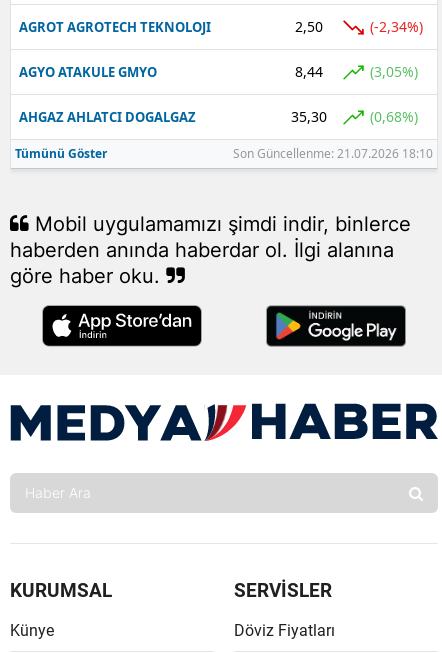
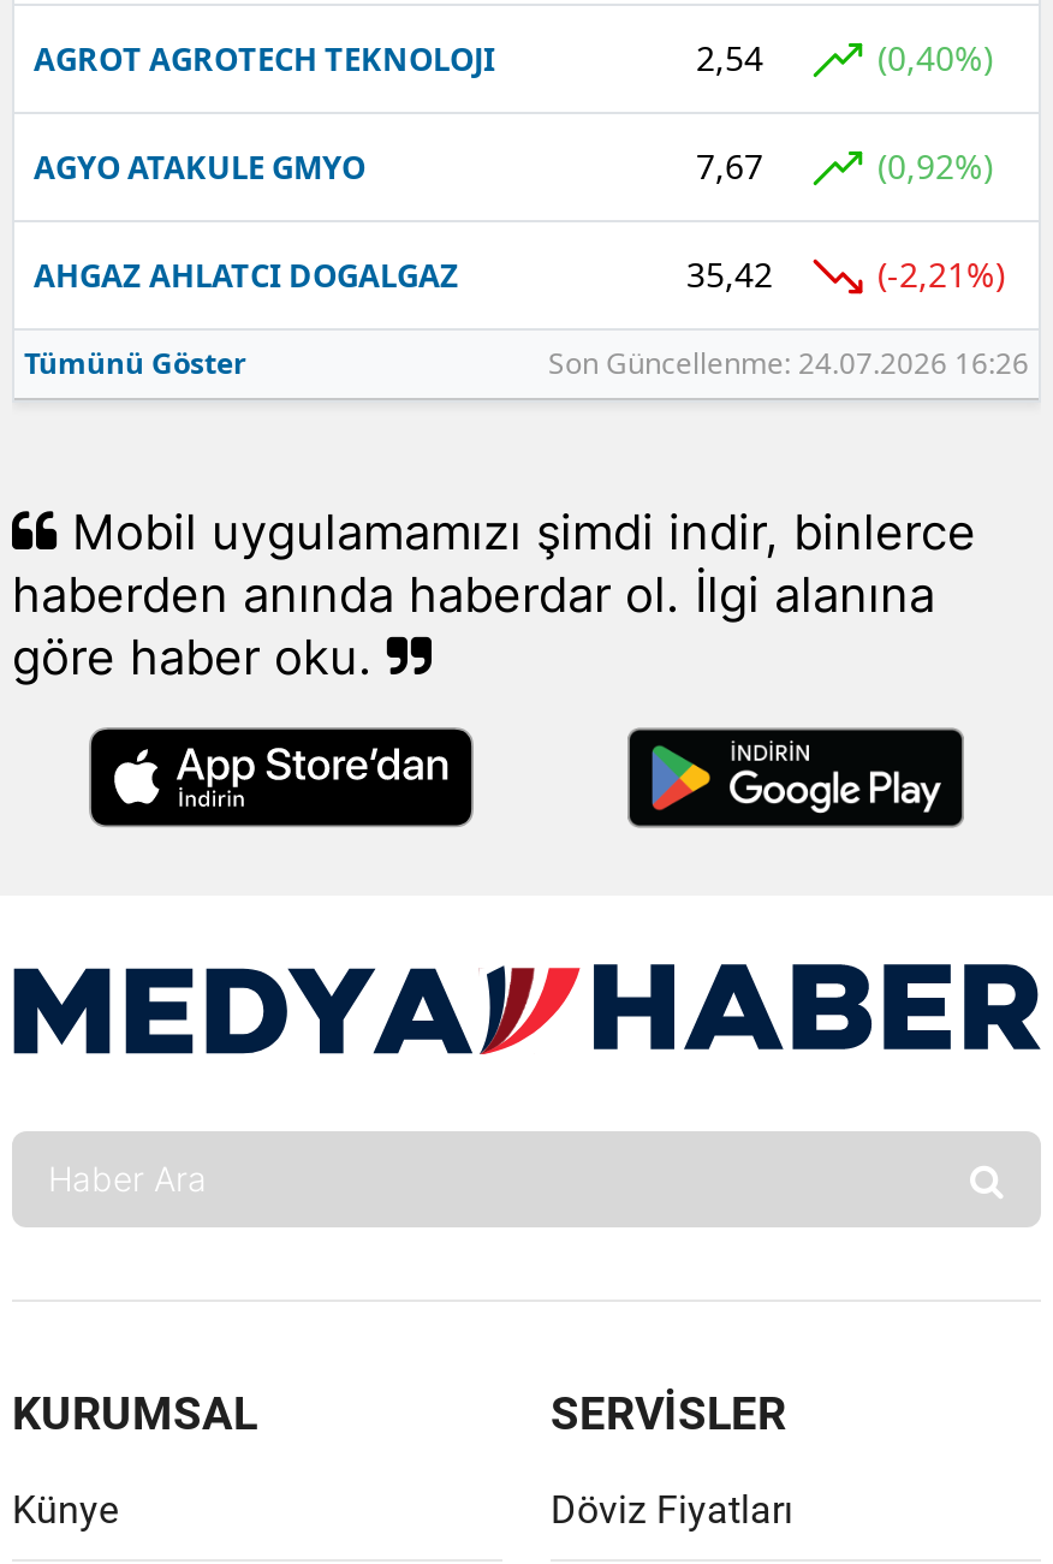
[294,17,322,36] 2,50 -> [696,35,763,81] 2,54
[370,17,423,36] (-2,34%) -> [877,35,993,81] (0,40%)
[294,62,322,81] 8,44 -> [696,143,763,189] 7,67
[370,62,418,81] (3,05%) -> [877,143,993,189] (0,92%)
[290,107,326,126] 35,30 -> [686,251,773,297] 35,42
[370,107,418,126] (0,68%) -> [877,251,1005,297] (-2,21%)
[233,145,433,162] Son Güncellenme: 21.07.2026 18:10 -> [548,343,1029,383] Son Güncellenme: 24.07.2026 16:26

